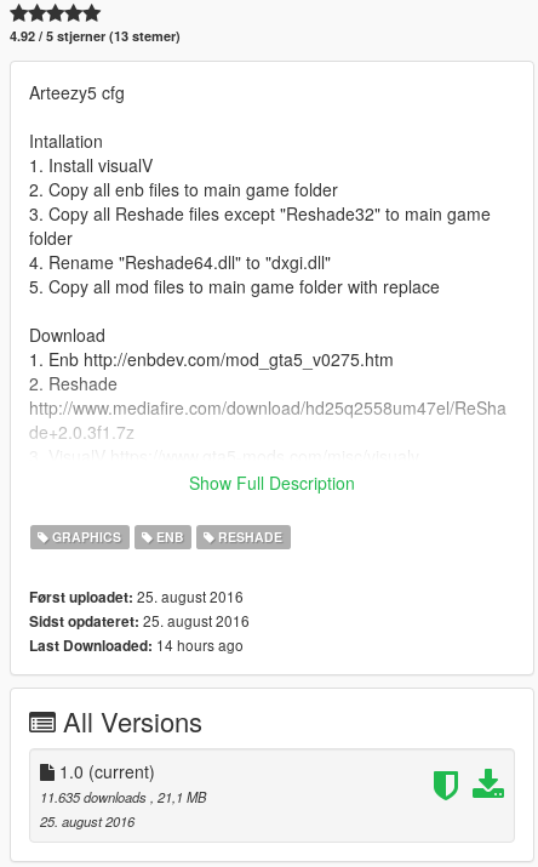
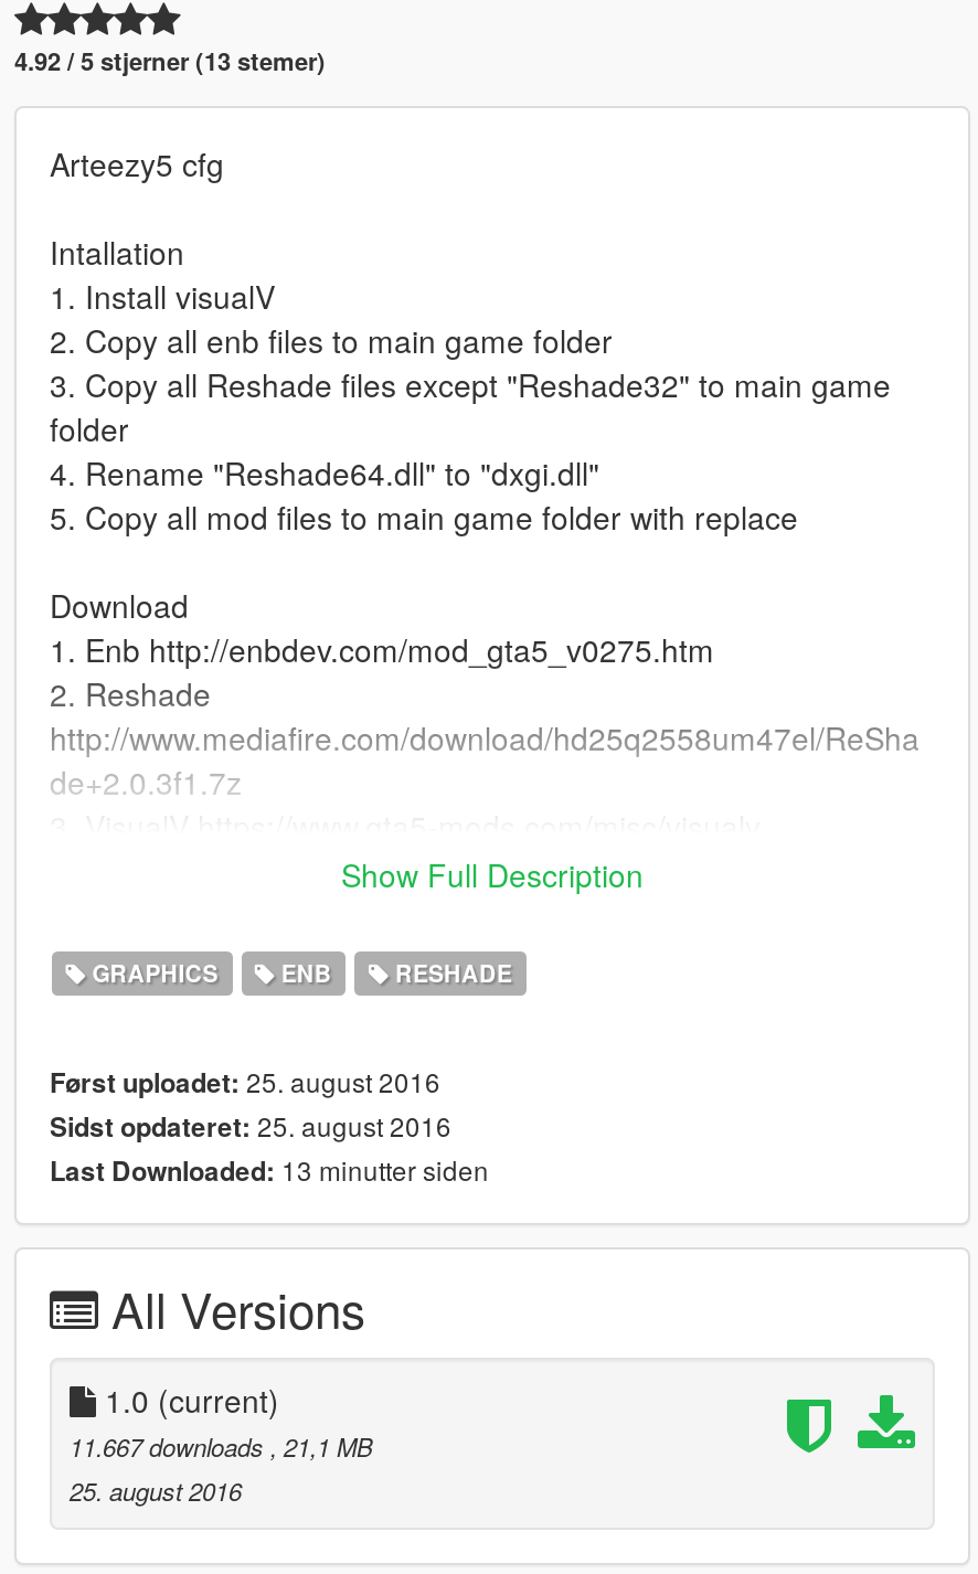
[29,634,244,656] Last Downloaded: 14 hours ago -> [50,1151,489,1190] Last Downloaded: 13 minutter siden
[40,787,206,807] 11.635 downloads, 21,1 MB -> [70,1429,372,1464] 11.667 downloads, 21,1 MB

